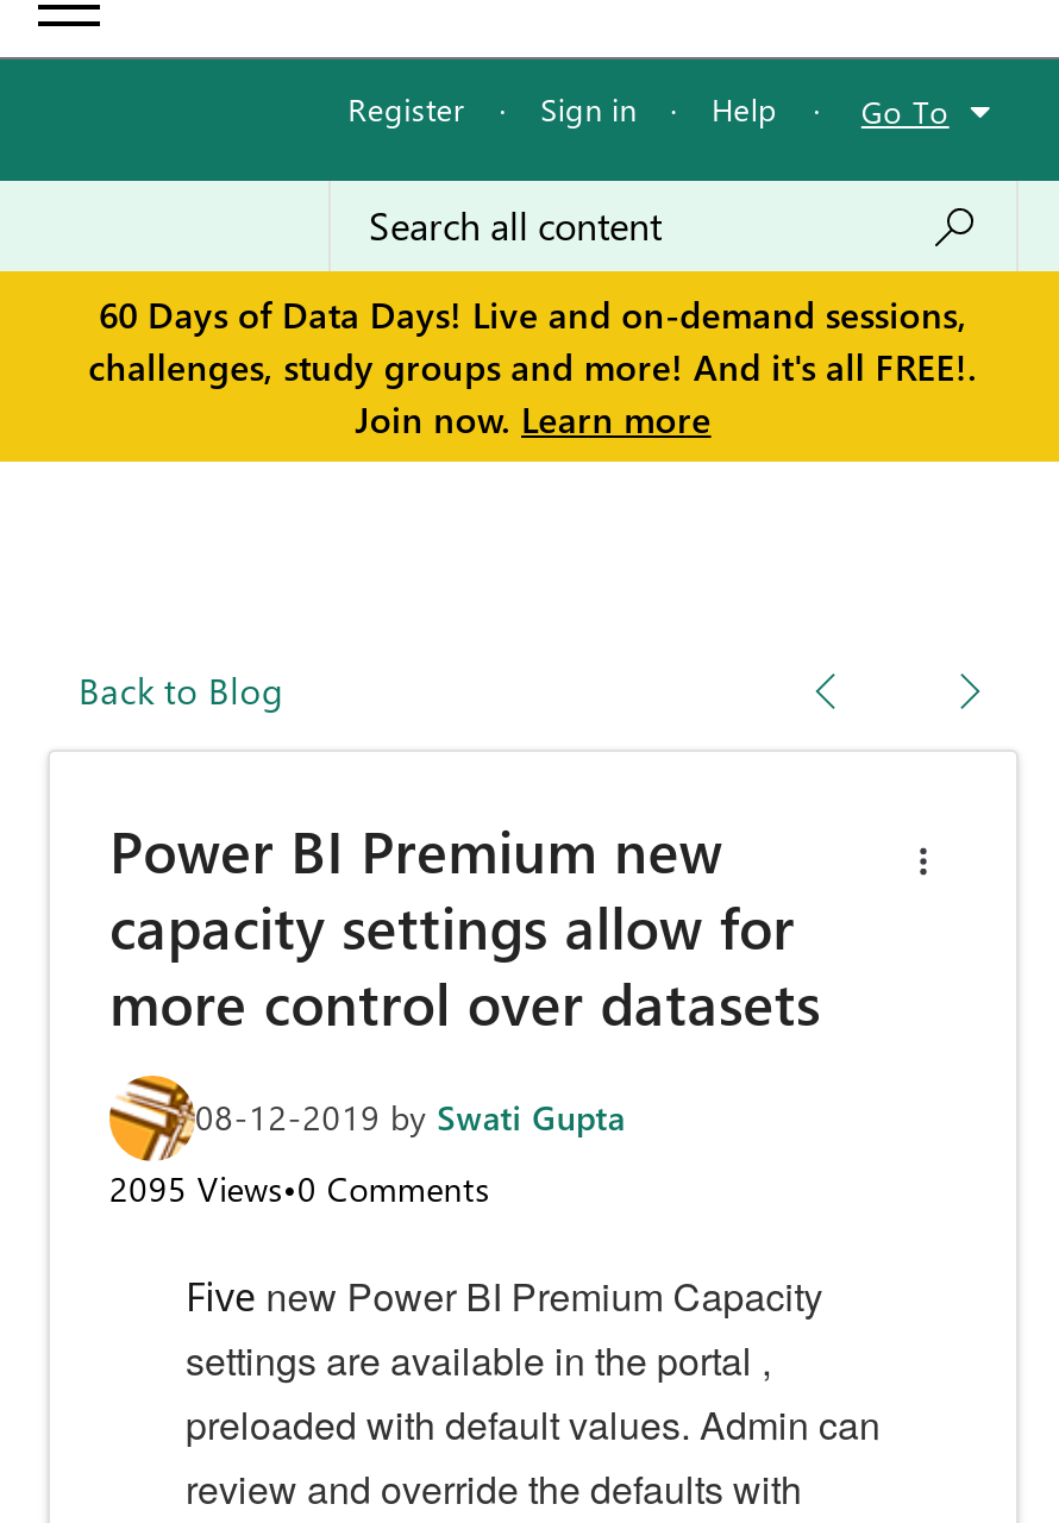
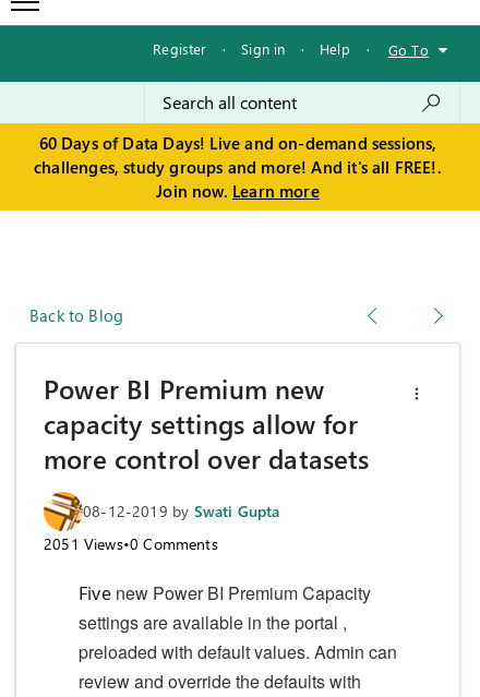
[109,1167,490,1212] 2095 Views•0 Comments -> [44,534,218,555] 2051 Views•0 Comments

